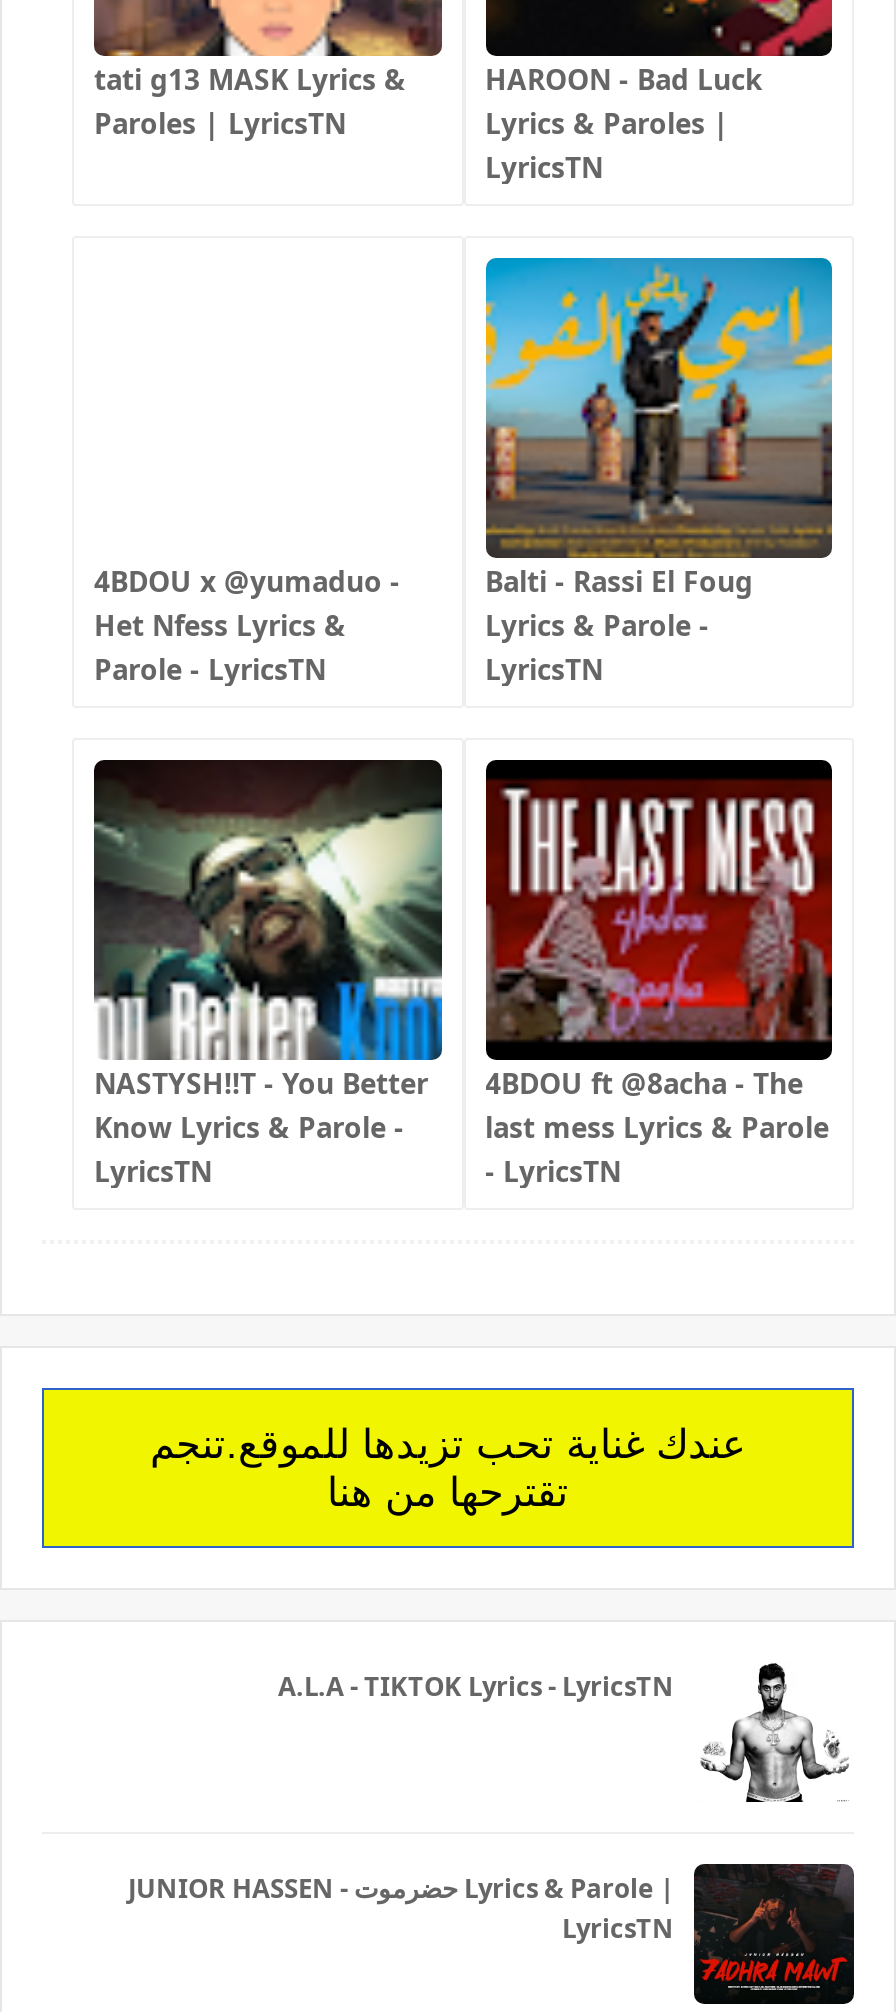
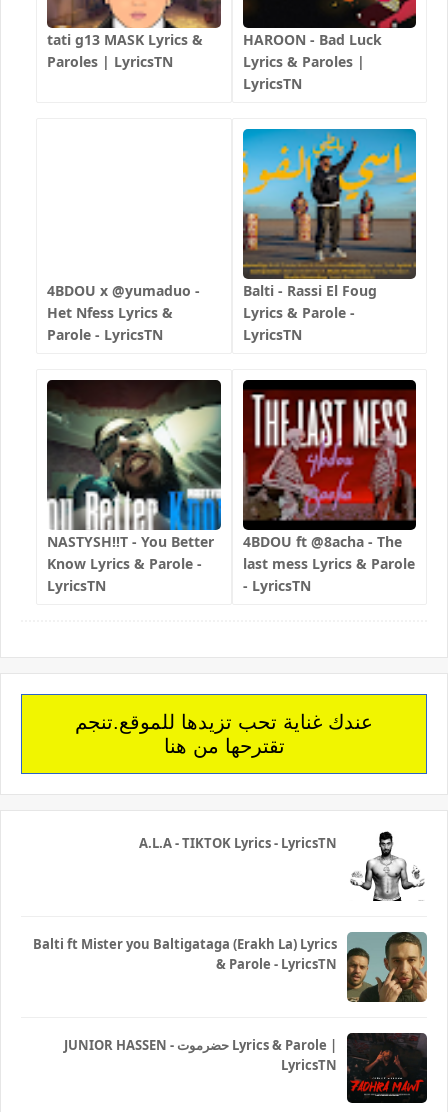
none -> [33,932,427,1003] [image] | Balti ft Mister you Baltigataga (Erakh La) Lyrics | & Parole - LyricsTN

